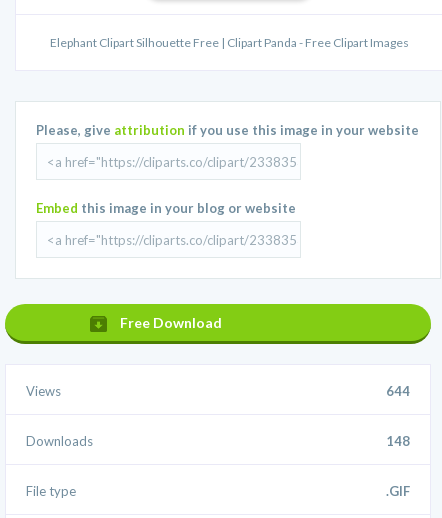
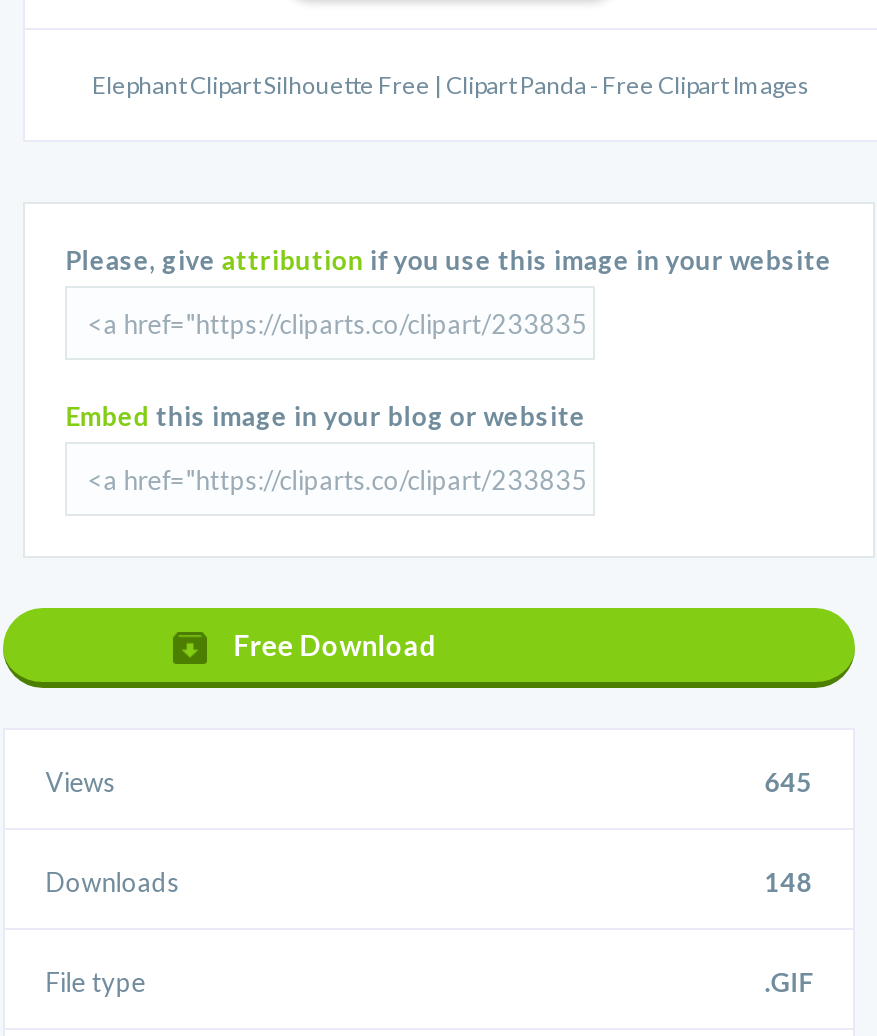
[386,383,410,399] 644 -> [765,767,813,799] 645

